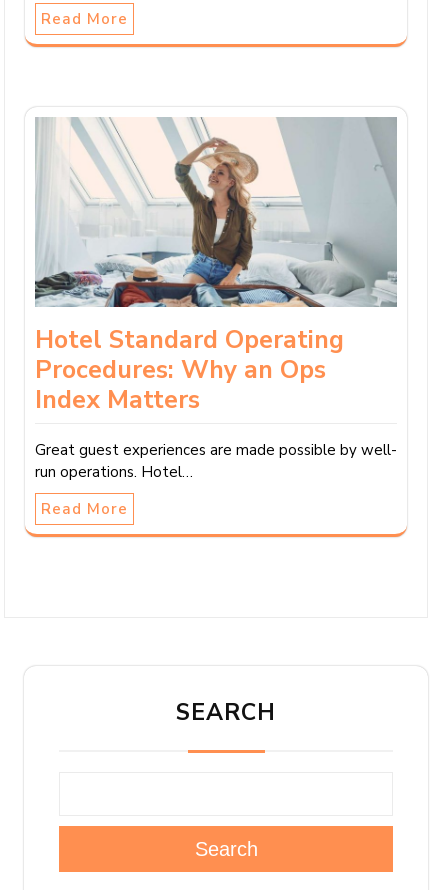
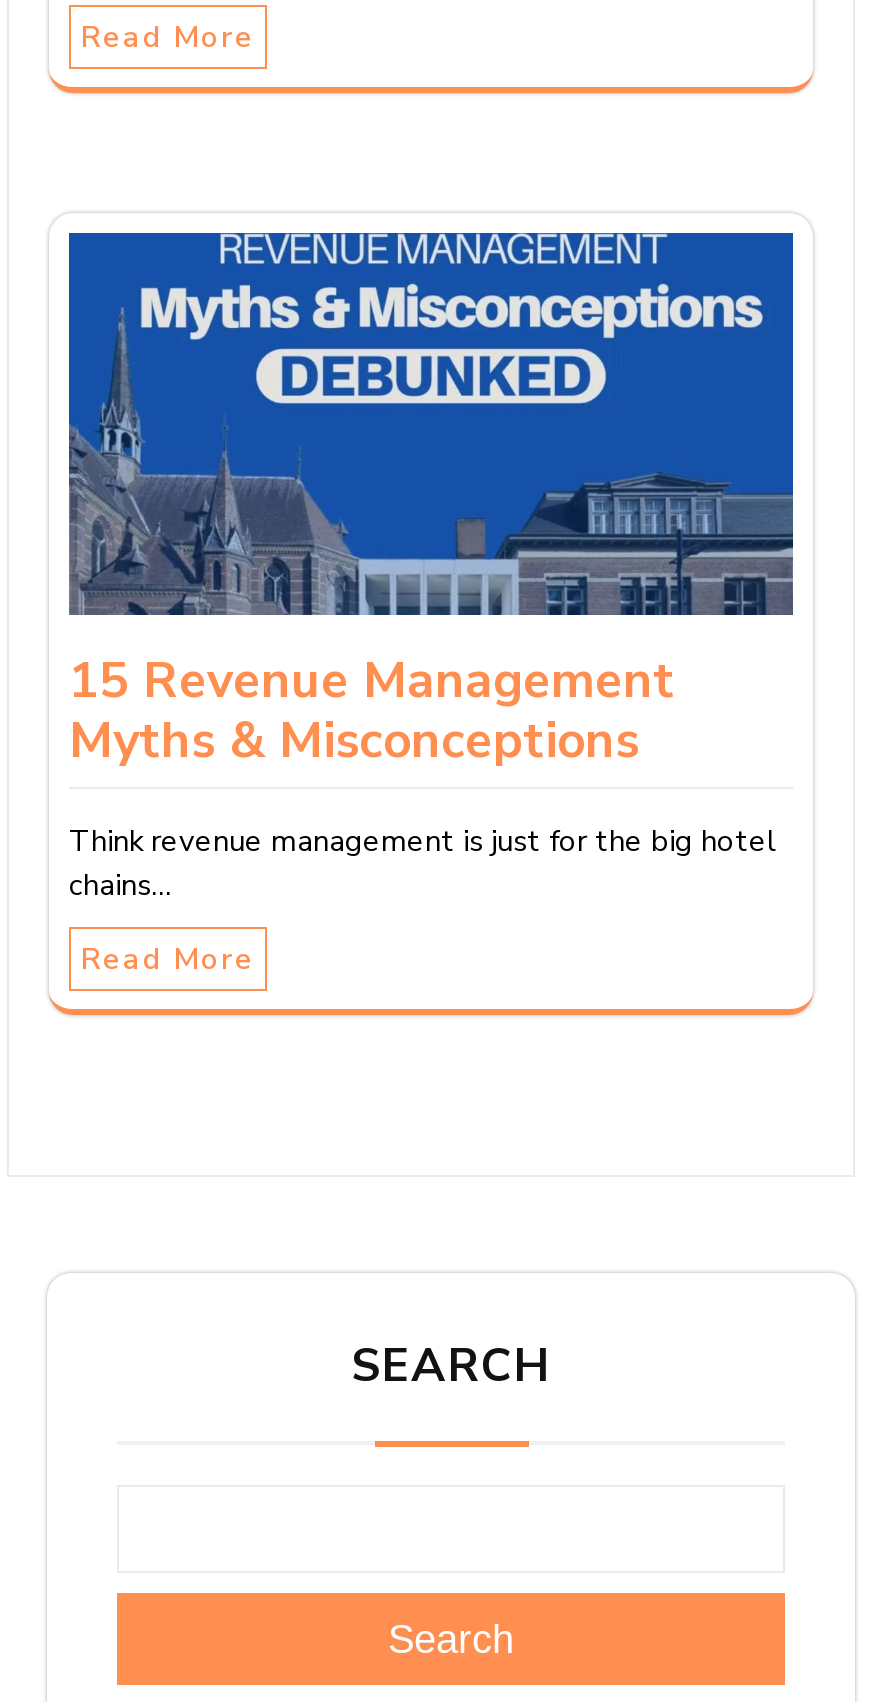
[35,117,398,417] [image] | Hotel Standard Operating | Procedures: Why an Ops | Index Matters -> [67,231,795,774] [image] | 15 Revenue Management | Myths & Misconceptions
[35,440,397,482] Great guest experiences are made possible by well- | run operations. Hotel… -> [69,820,775,904] Think revenue management is just for the big hotel | chains…

